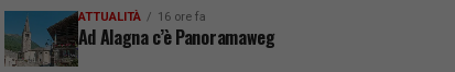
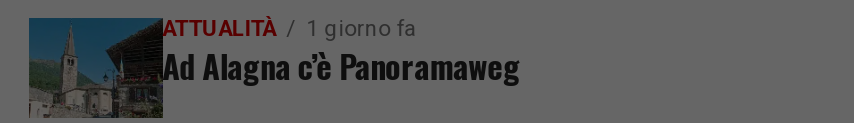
[78,10,206,24] ATTUALITÀ 16 ore fa -> [162,17,416,43] ATTUALITÀ 1 giorno fa

